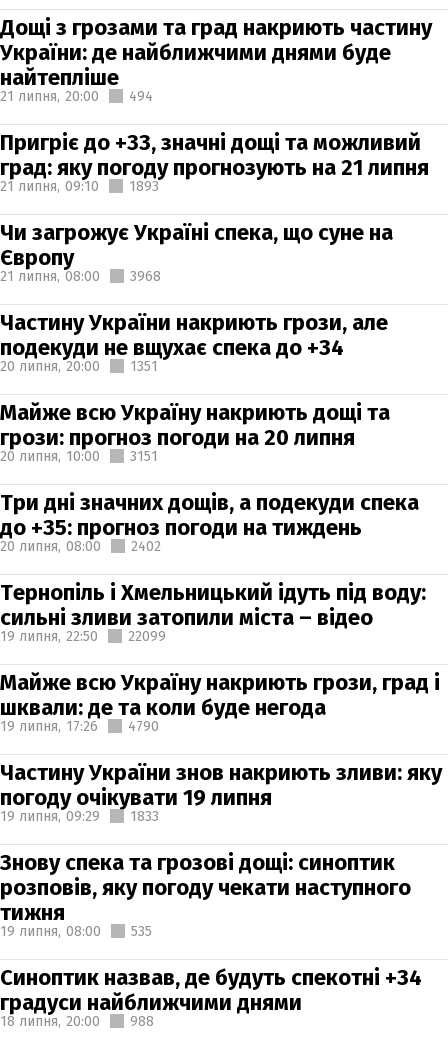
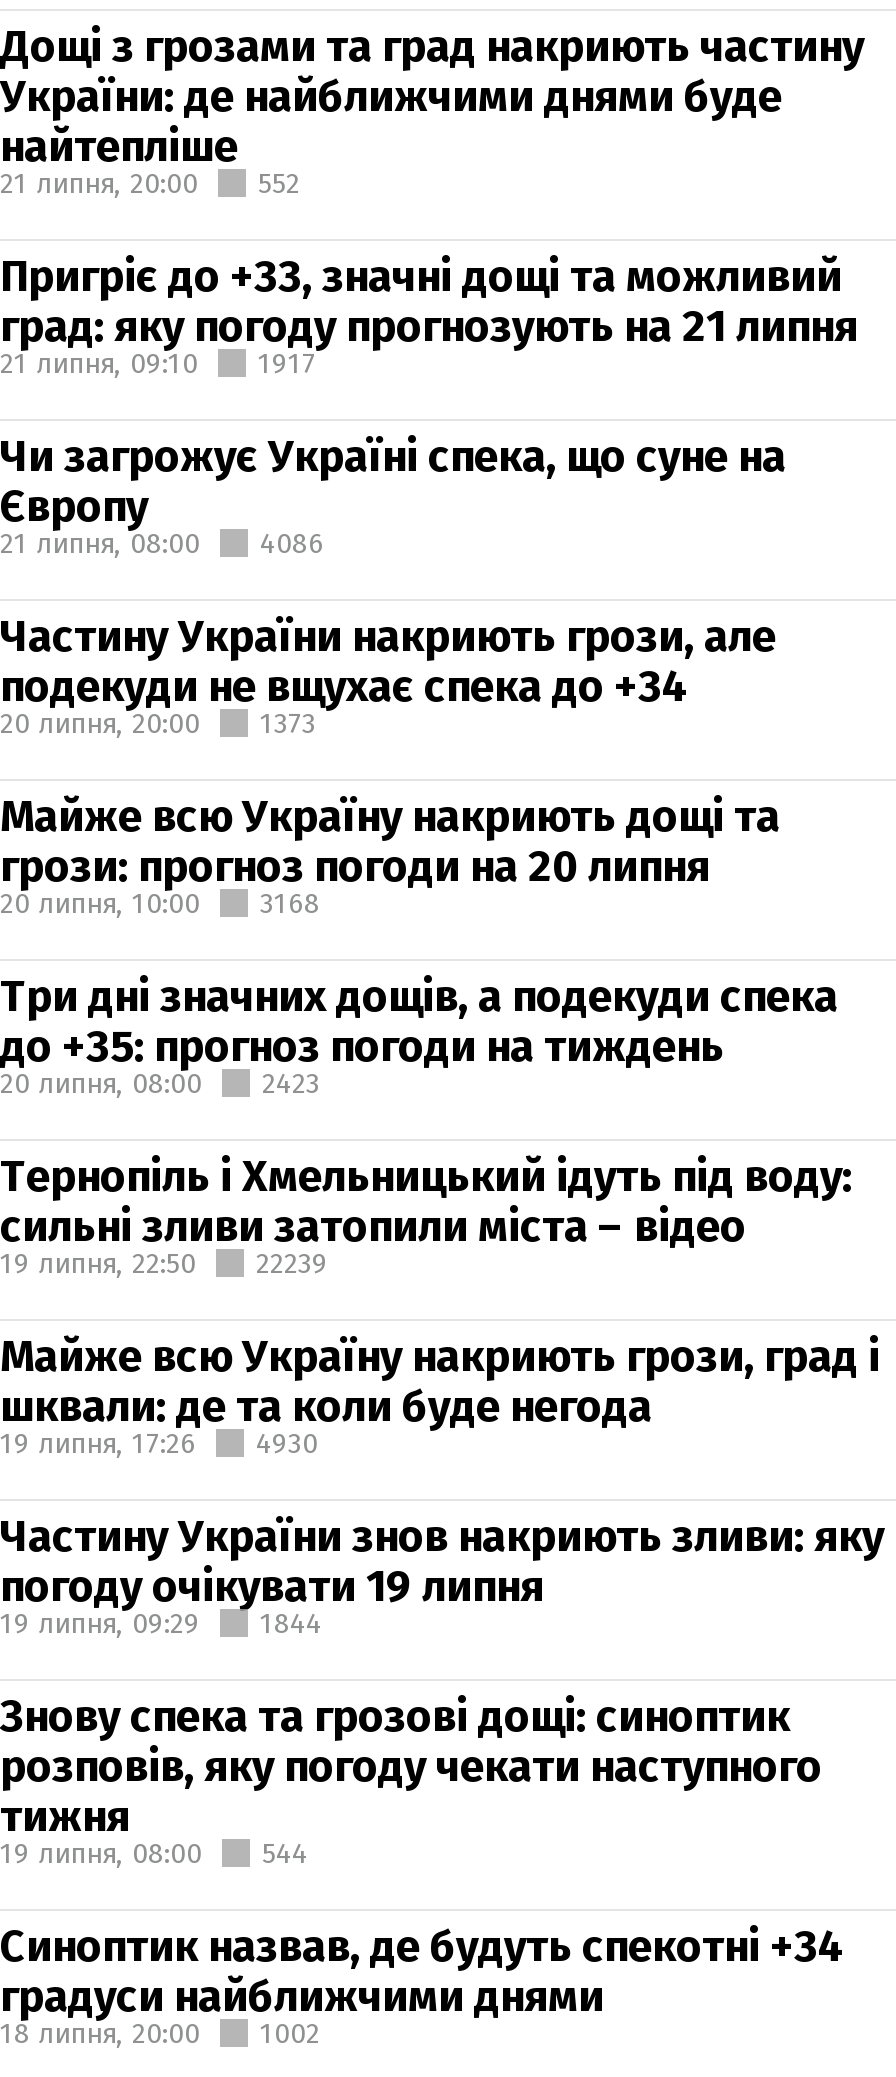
[0,87,153,104] 21 липня, 20:00 494 -> [0,166,300,200] 21 липня, 20:00 552
[129,177,159,194] 1893 -> [258,346,316,380] 1917
[0,267,161,284] 21 липня, 08:00 3968 -> [0,526,324,560] 21 липня, 08:00 4086
[0,357,158,374] 20 липня, 20:00 1351 -> [0,706,316,740] 20 липня, 20:00 1373
[0,447,158,464] 20 липня, 10:00 3151 -> [0,886,320,920] 20 липня, 10:00 3168
[0,537,161,554] 20 липня, 08:00 2402 -> [0,1066,320,1100] 20 липня, 08:00 2423
[0,627,166,644] 19 липня, 22:50 22099 -> [0,1246,328,1280] 19 липня, 22:50 22239
[0,717,159,734] 19 липня, 17:26 4790 -> [0,1426,318,1460] 19 липня, 17:26 4930
[0,807,159,824] 19 липня, 09:29 1833 -> [0,1606,322,1640] 19 липня, 09:29 1844
[0,922,152,939] 19 липня, 08:00 535 -> [0,1836,308,1870] 19 липня, 08:00 544
[0,1012,154,1029] 18 липня, 20:00 988 -> [0,2016,320,2050] 18 липня, 20:00 1002

